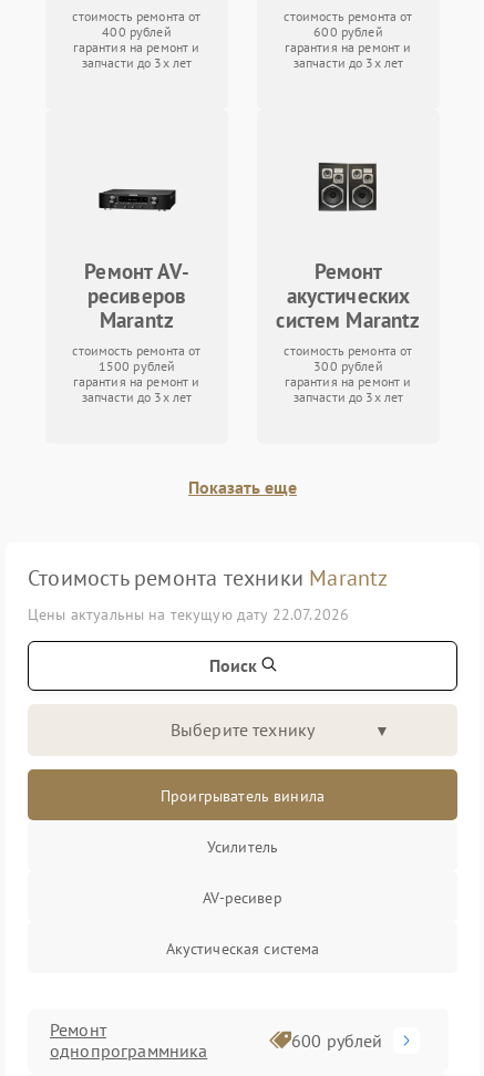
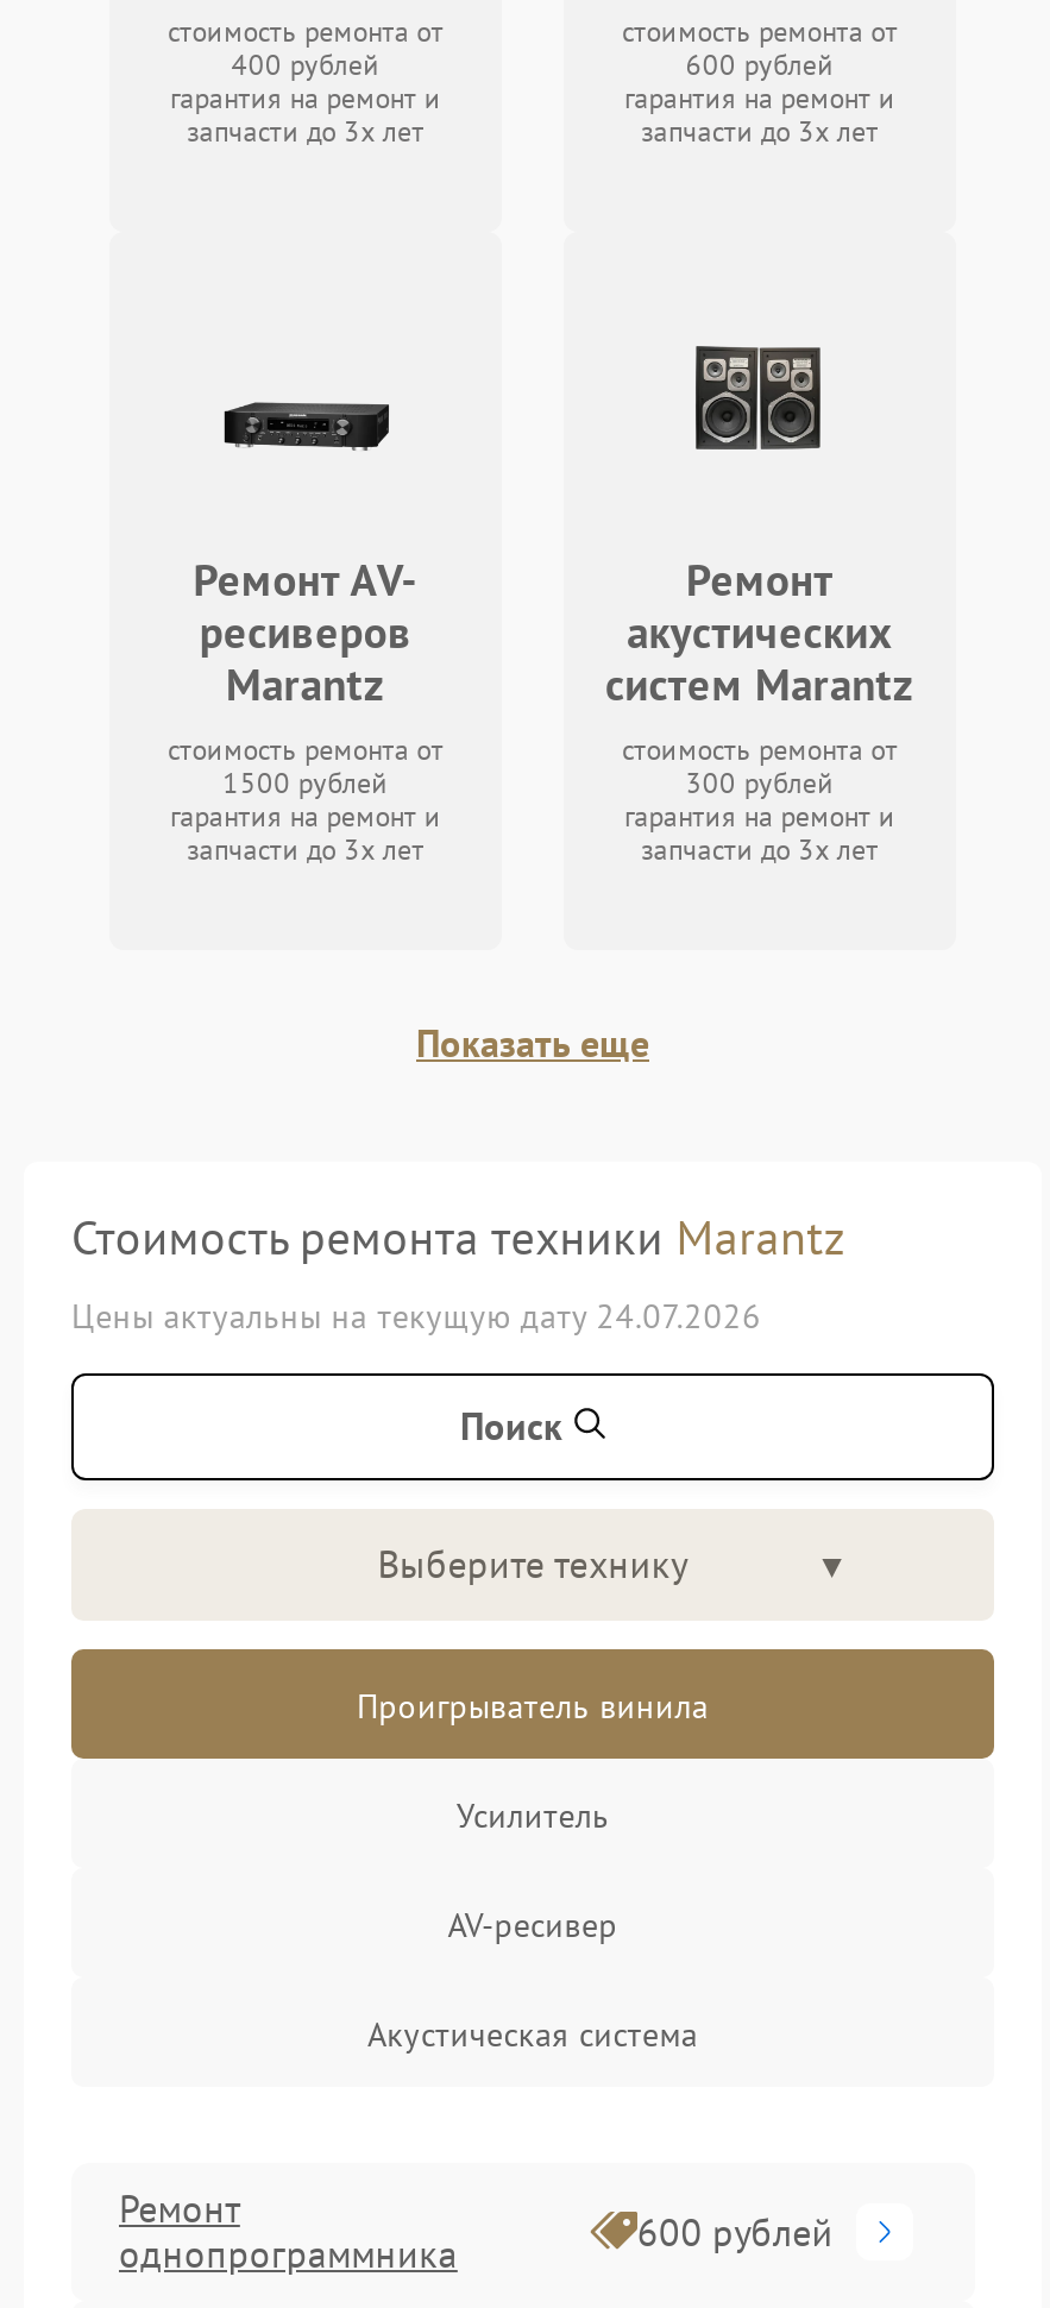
[28,604,349,624] Цены актуальны на текущую дату 22.07.2026 -> [71,1294,762,1337] Цены актуальны на текущую дату 24.07.2026

